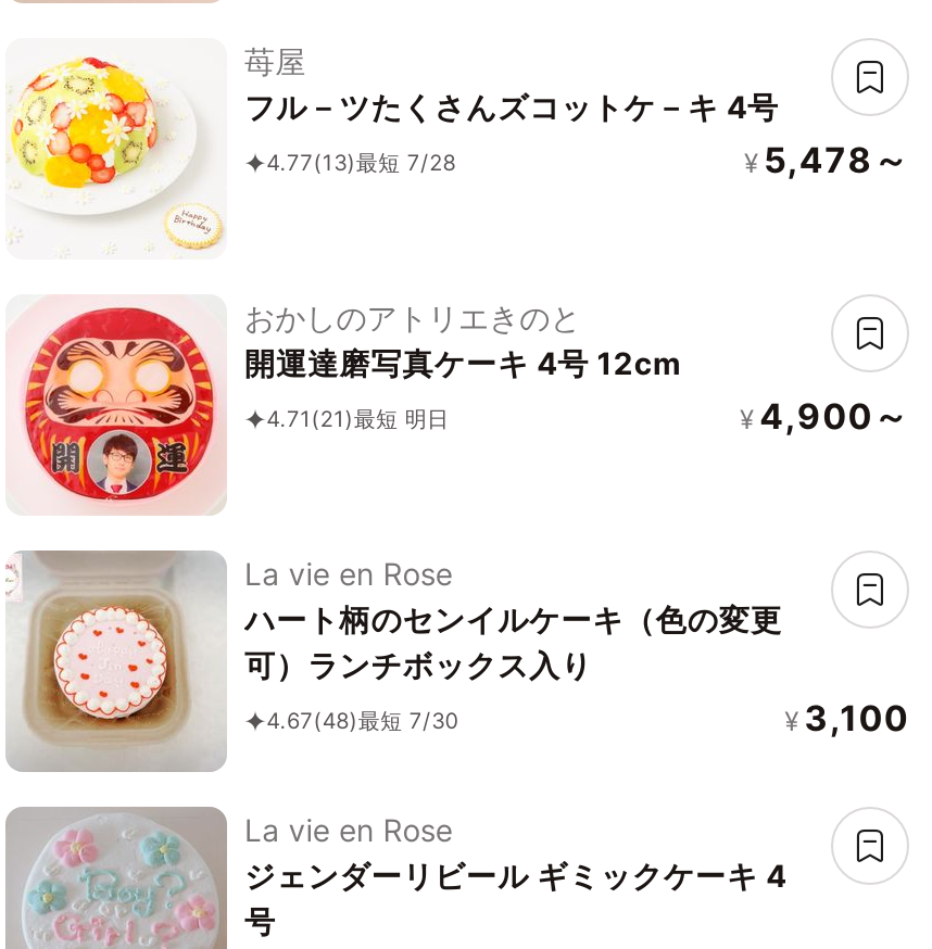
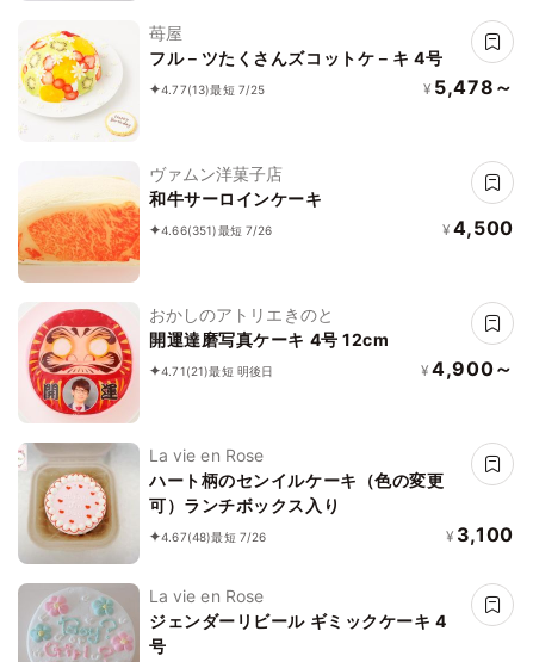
[267,149,456,175] 4.77(13)最短 7/28 -> [161,82,265,96] 4.77(13)最短 7/25
none -> [17,164,514,283] [image] | ヴァムン洋菓子店 | 和牛サーロインケーキ | 4.66(351)最短 7/26 | ¥ 4,500
[267,405,449,432] 4.71 (21)最短 明日 -> [161,363,273,378] 4.71 (21)最短 明後日
[267,707,458,733] 4.67(48)最短 7/30 -> [161,529,266,544] 4.67(48)最短 7/26

